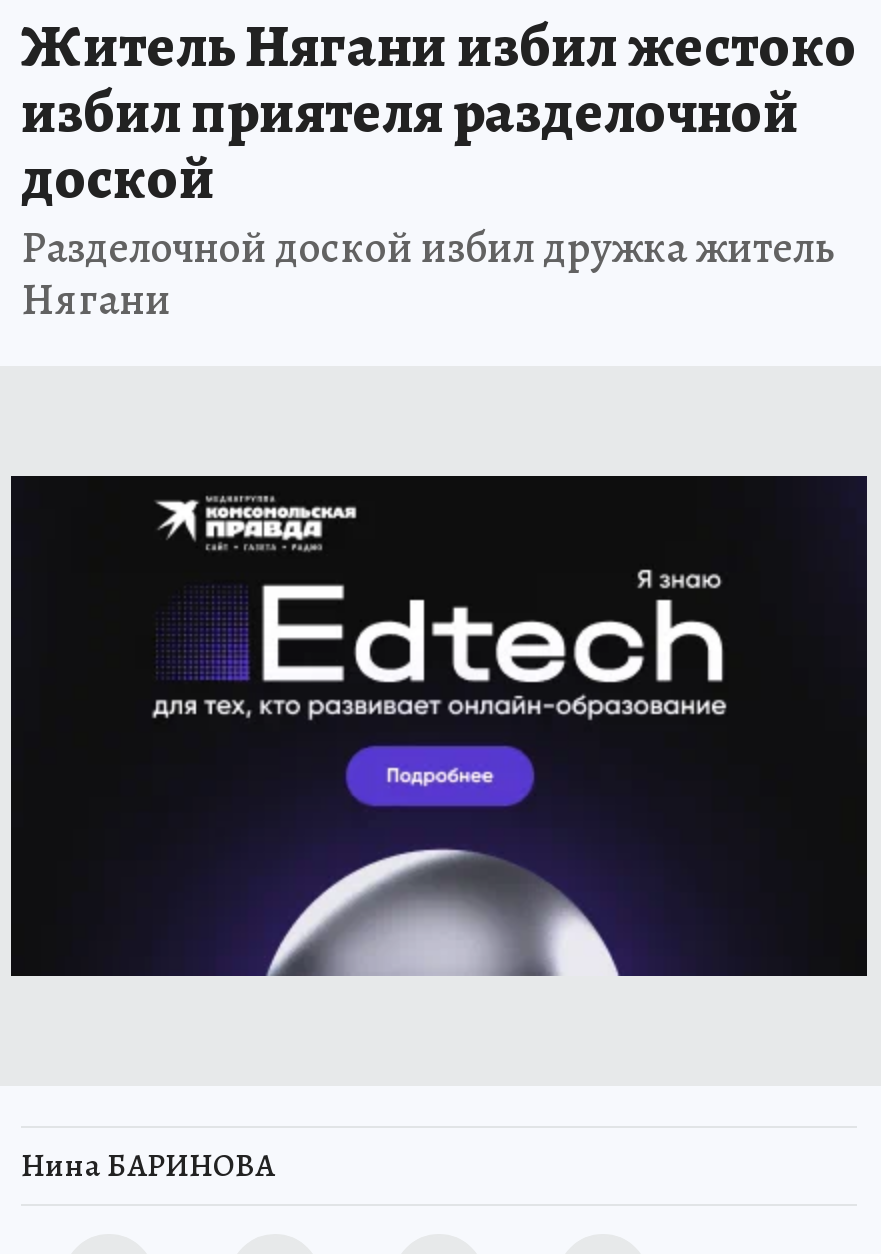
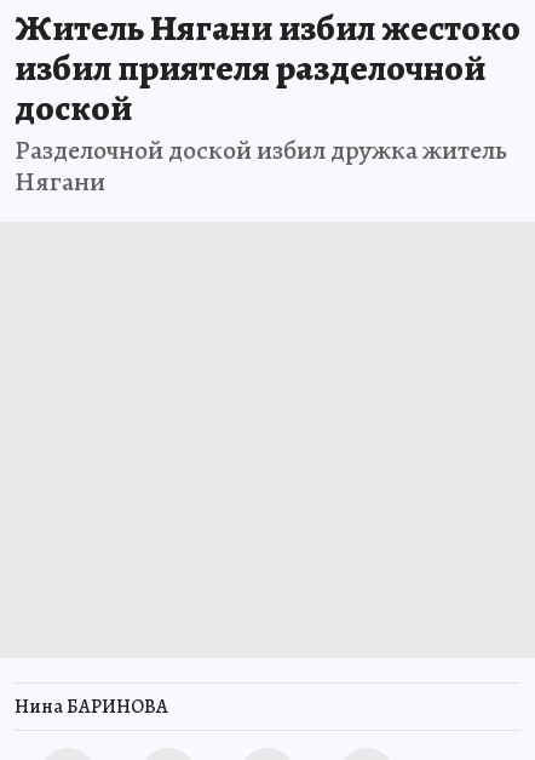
[9,474,869,978] [image] -> none

